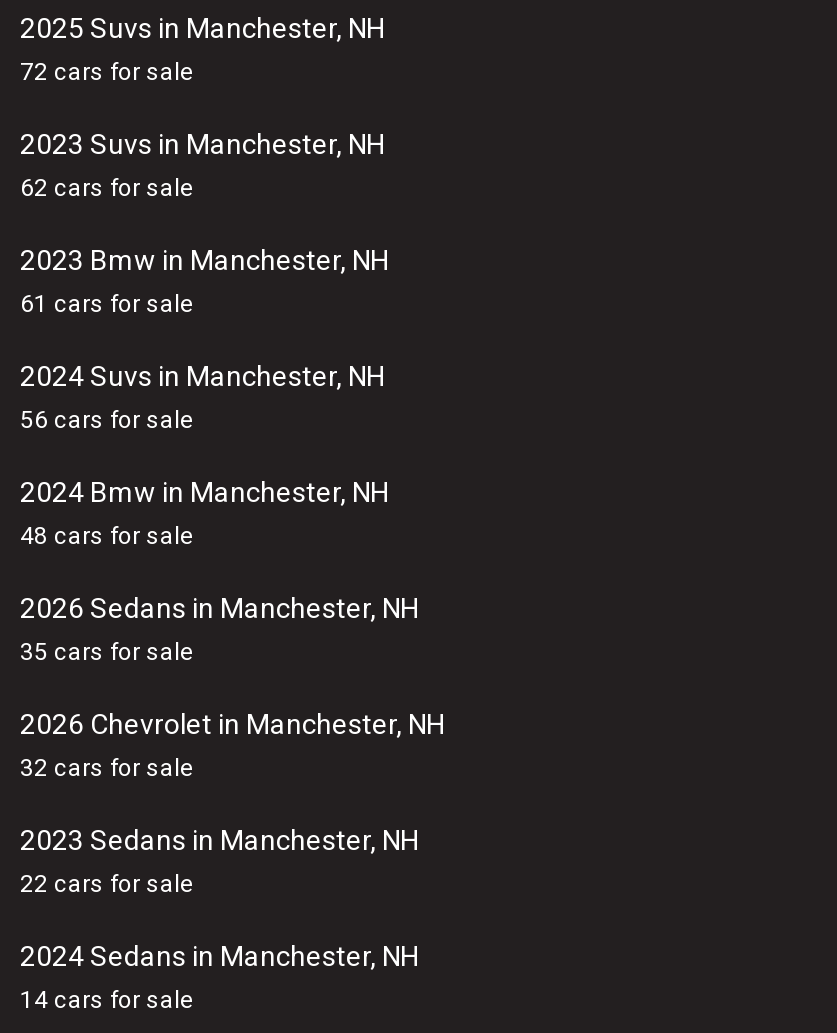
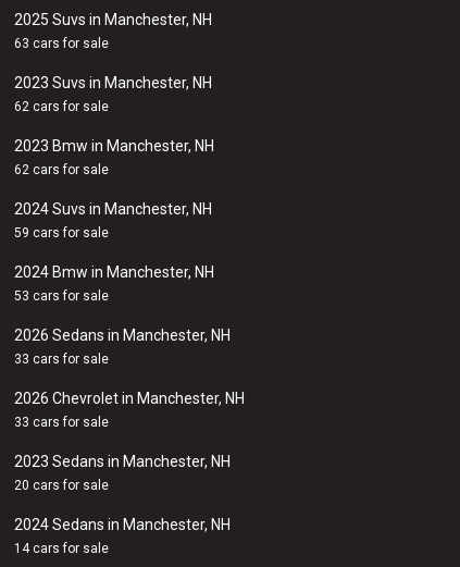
[20,58,194,86] 72 cars for sale -> [14,36,109,51] 63 cars for sale
[20,290,194,318] 61 cars for sale -> [14,162,109,177] 62 cars for sale
[20,406,194,434] 56 cars for sale -> [14,225,109,241] 59 cars for sale
[20,522,194,550] 48 cars for sale -> [14,288,109,304] 53 cars for sale
[20,638,194,666] 35 cars for sale -> [14,352,109,367] 33 cars for sale
[20,754,194,782] 32 cars for sale -> [14,415,109,430] 33 cars for sale
[20,870,194,898] 22 cars for sale -> [14,478,109,493] 20 cars for sale

